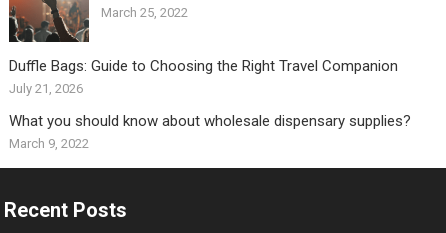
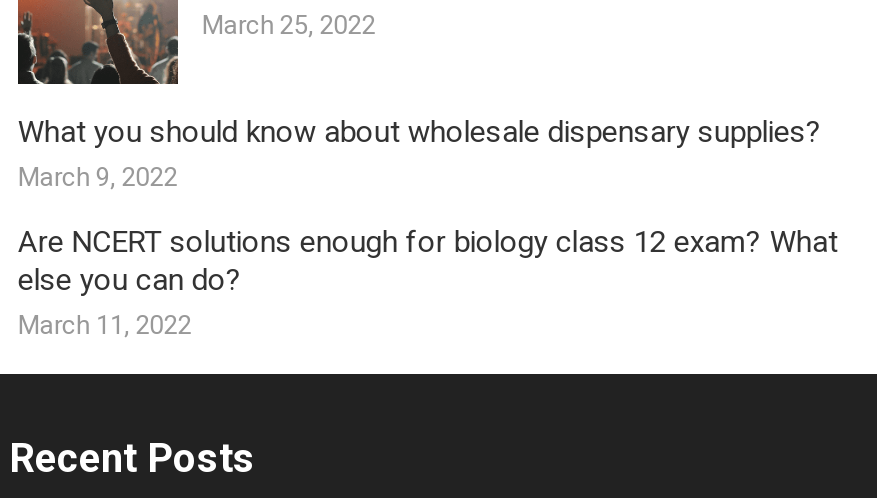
[9,57,398,96] Duffle Bags: Guide to Choosing the Right Travel Companion | July 21, 2026 -> none
moved [9,112,411,151] -> [18,113,822,191]: What you should know about wholesale dispensary supplies? | March 9, 2022
none -> [18,223,838,339] Are NCERT solutions enough for biology class 12 exam? What | else you can do? | March 11, 2022

